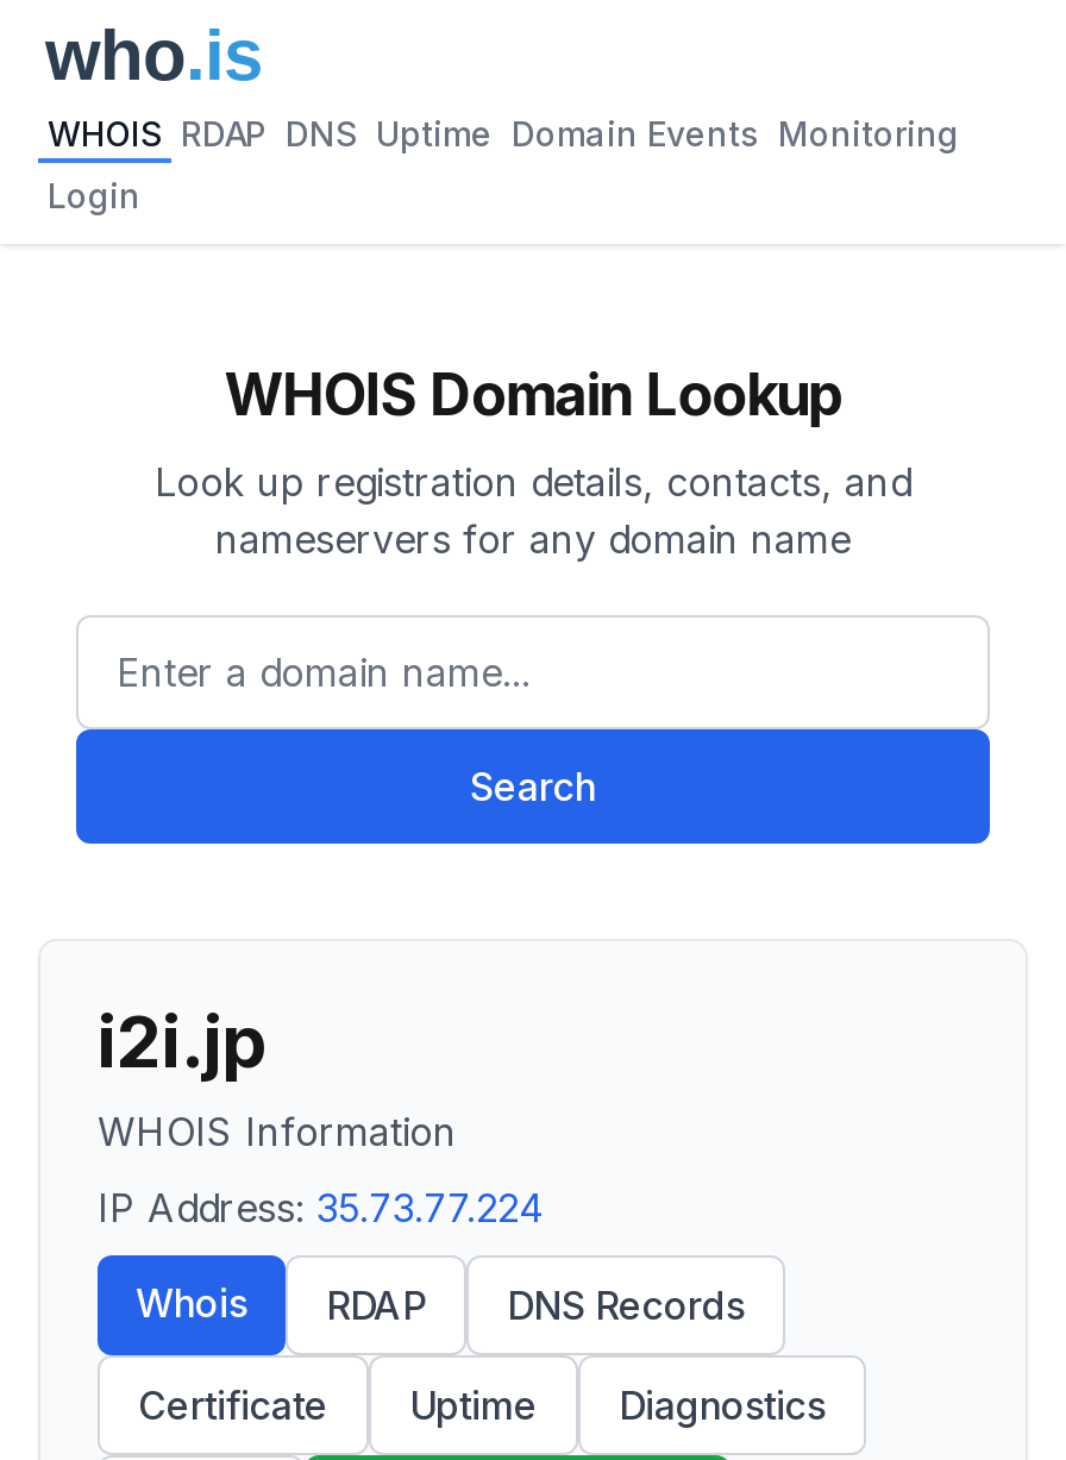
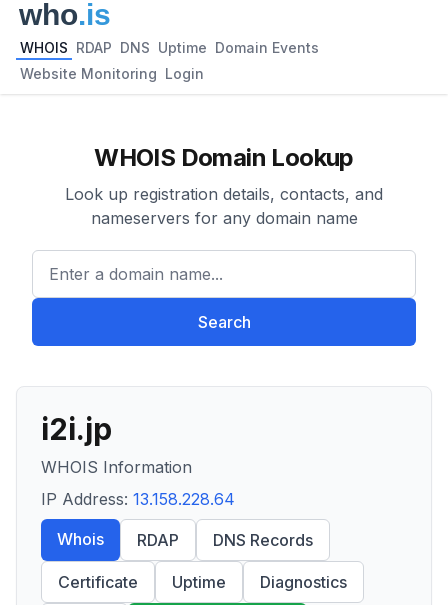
[48,113,959,153] WHOIS RDAP DNS Uptime Domain Events Monitoring -> [20,39,319,56] WHOIS RDAP DNS Uptime Domain Events
[48,175,140,215] Login -> [20,65,204,82] Website Monitoring Login
[98,1184,545,1232] IP Address: 35.73.77.224 -> [41,489,235,509] IP Address: 13.158.228.64

